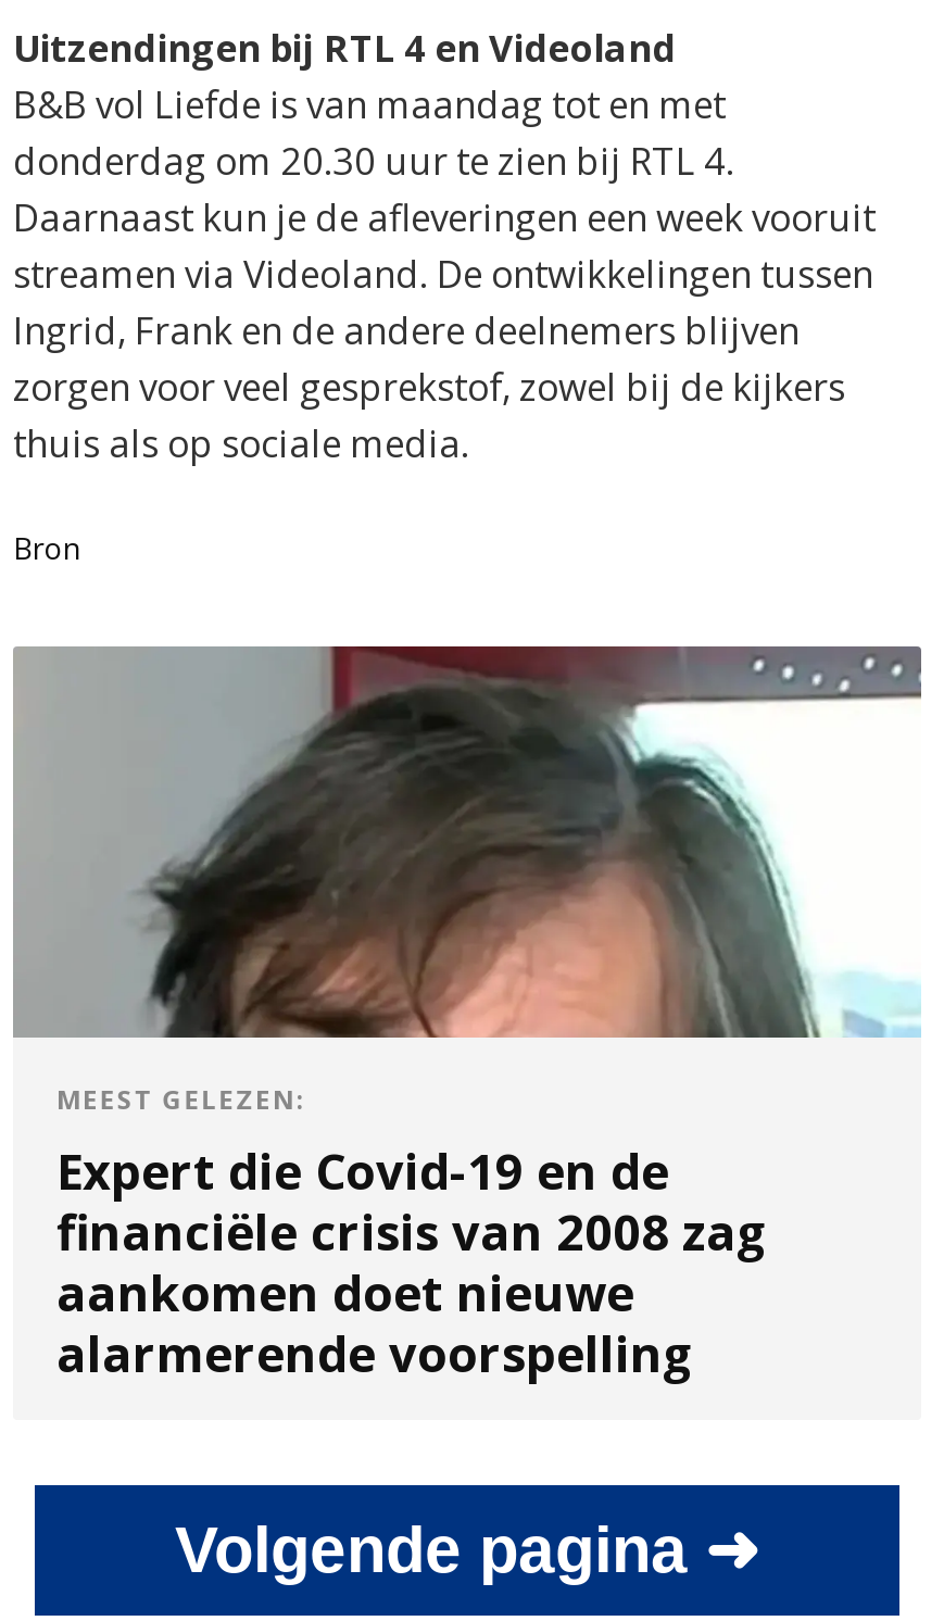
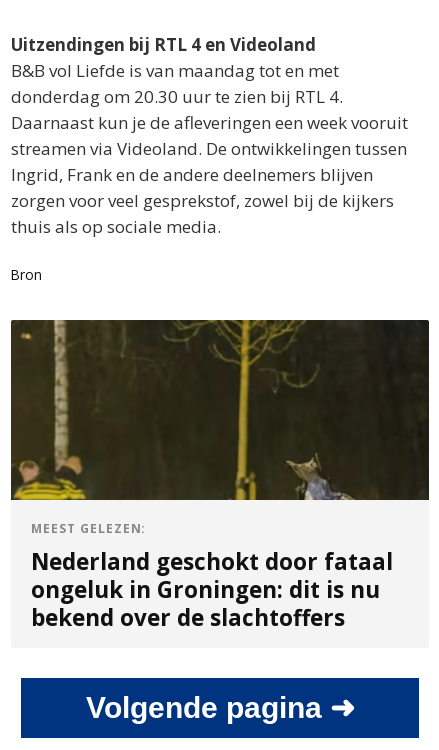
[15,645,921,1039] [image] -> [11,319,430,501] [image]
[56,1138,767,1388] Expert die Covid-19 en de | financiële crisis van 2008 zag | aankomen doet nieuwe | alarmerende voorspelling -> [31,546,393,633] Nederland geschokt door fataal | ongeluk in Groningen: dit is nu | bekend over de slachtoffers

